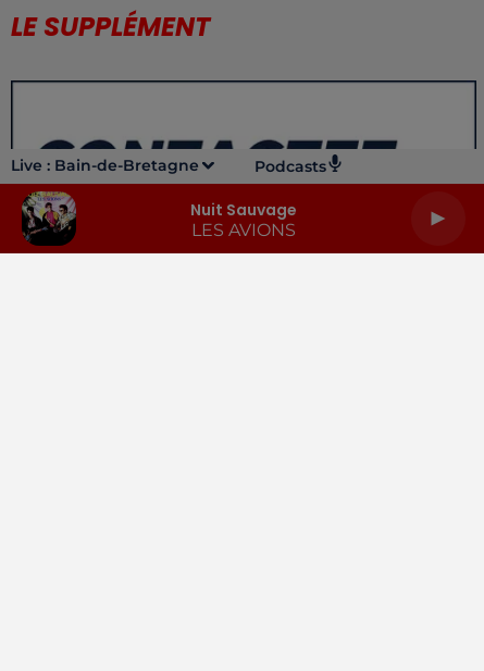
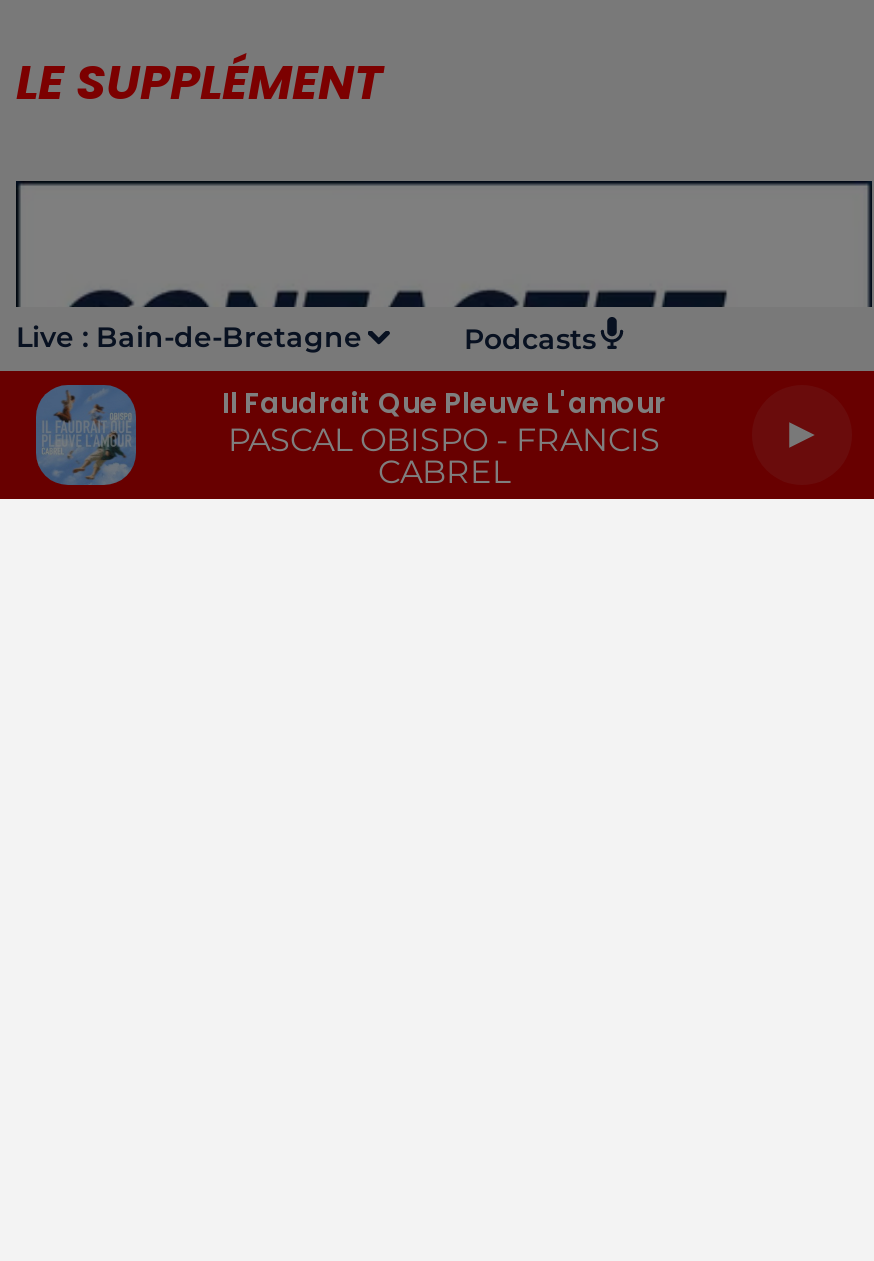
[22,191,76,247] [image] -> [34,385,138,487] [image]
[190,198,297,240] Nuit Sauvage | LES AVIONS -> [222,382,666,490] Il Faudrait Que Pleuve L'amour | PASCAL OBISPO - FRANCIS | CABREL

